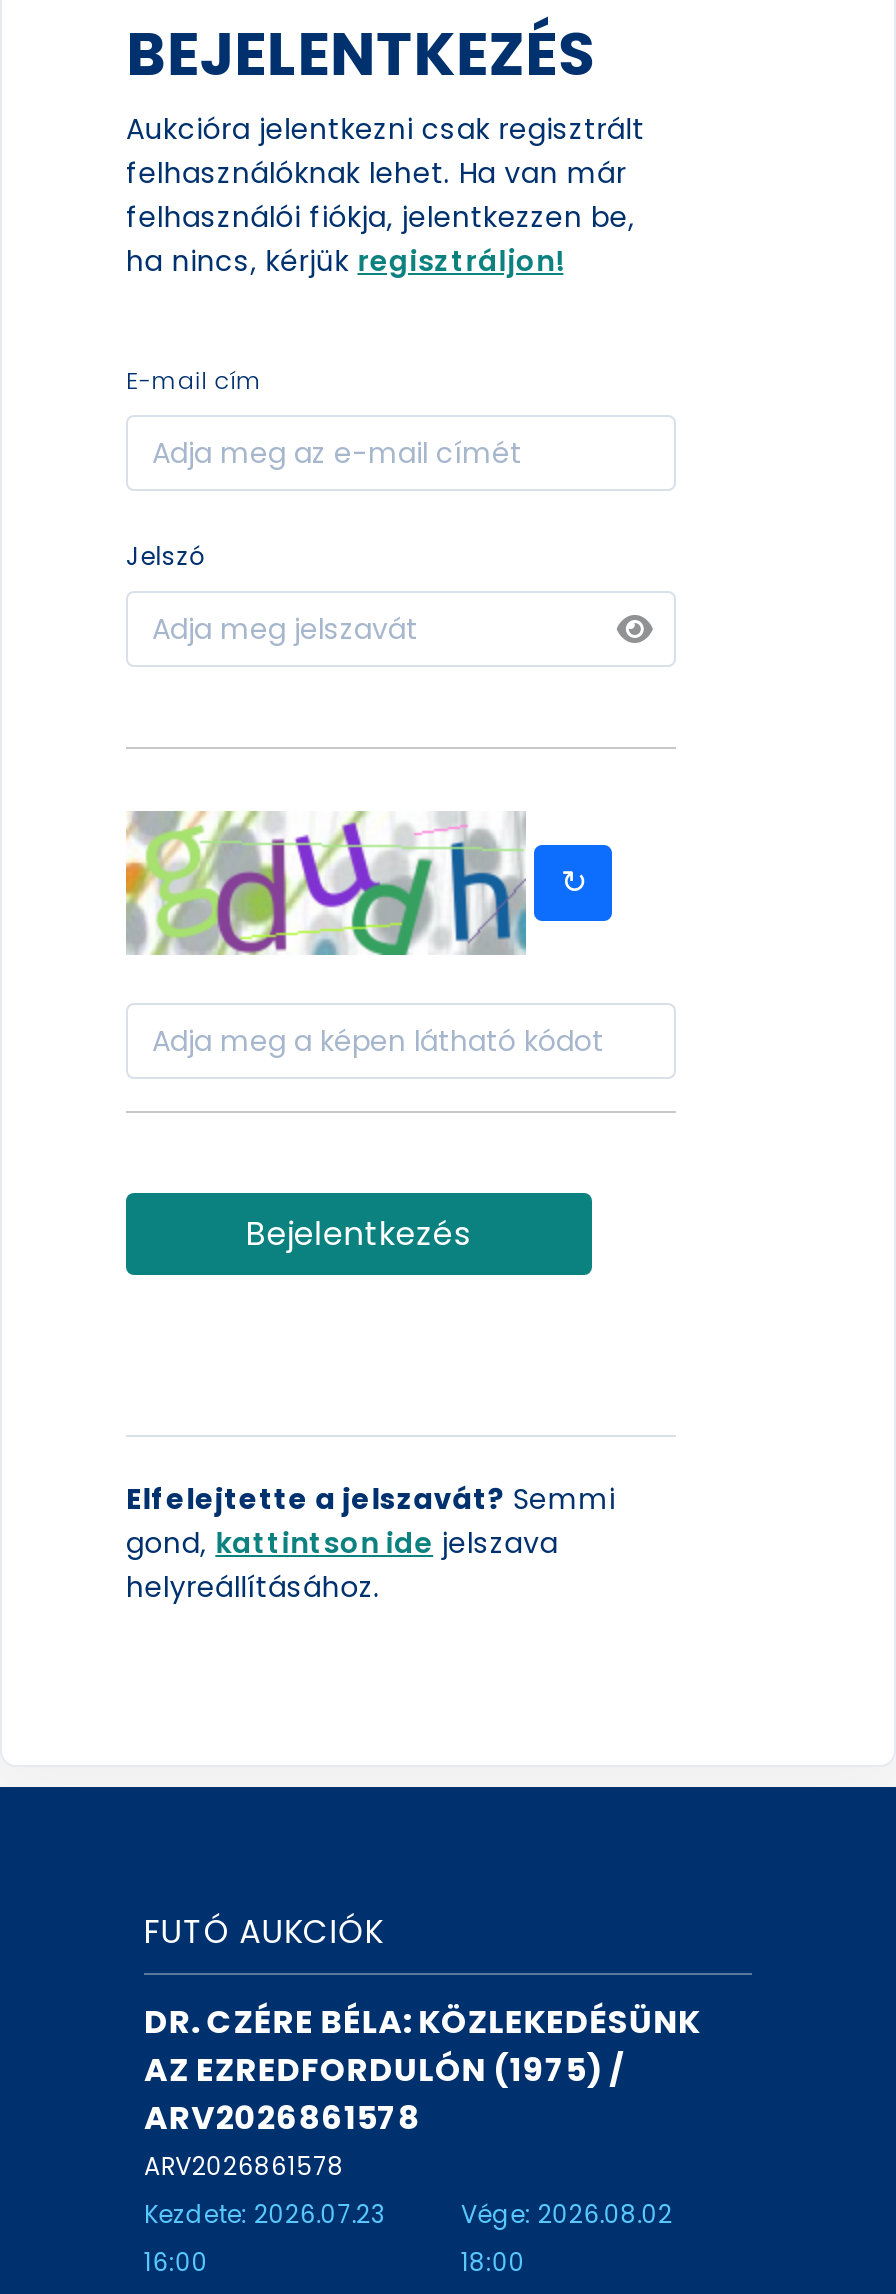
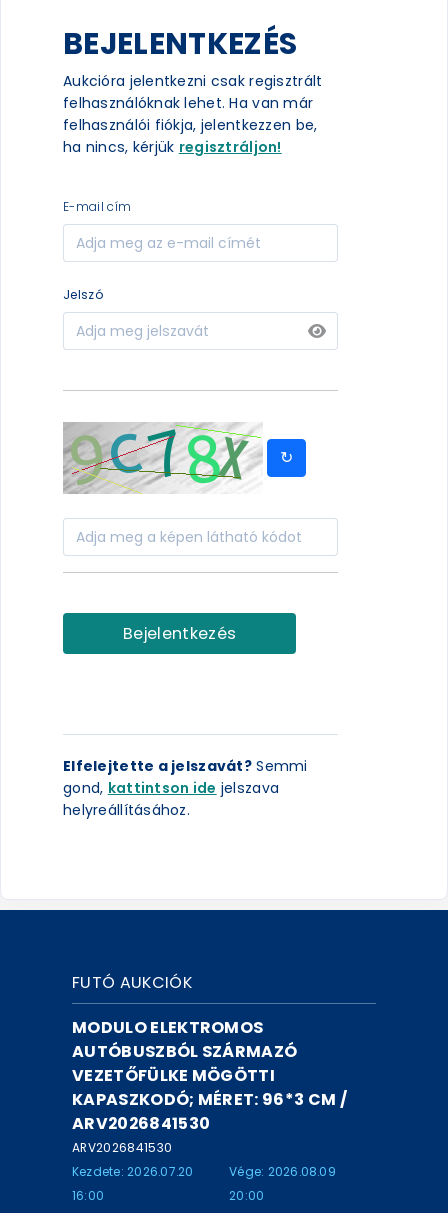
[124,813,528,957] [image] -> [63,422,263,494] [image]
[144,1999,701,2231] DR. CZÉRE BÉLA: KÖZLEKEDÉSÜNK | AZ EZREDFORDULÓN (1975) / | ARV2026861578 | ARV2026861578 | Kezdete: 2026.07.23 -> [72,1016,347,1180] MODULO ELEKTROMOS | AUTÓBUSZBÓL SZÁRMAZÓ | VEZETŐFÜLKE MÖGÖTTI | KAPASZKODÓ; MÉRET: 96*3 CM / | ARV2026841530 | ARV2026841530 | Kezdete: 2026.07.20
[461,2197,673,2279] Vége: 2026.08.02 | 18:00 -> [229,1163,336,1204] Vége: 2026.08.09 | 20:00

